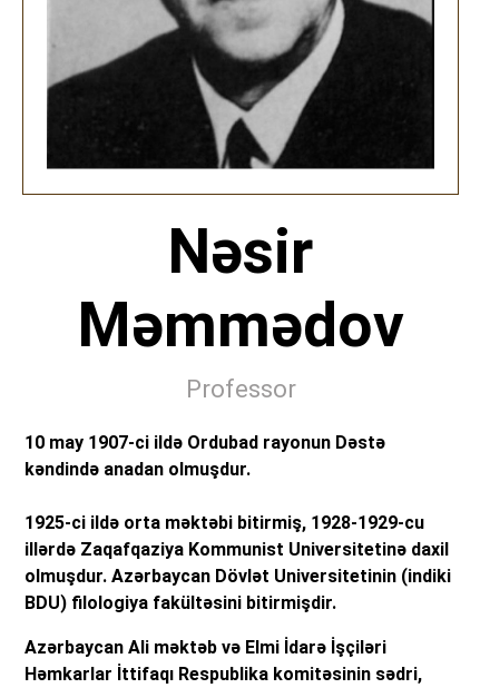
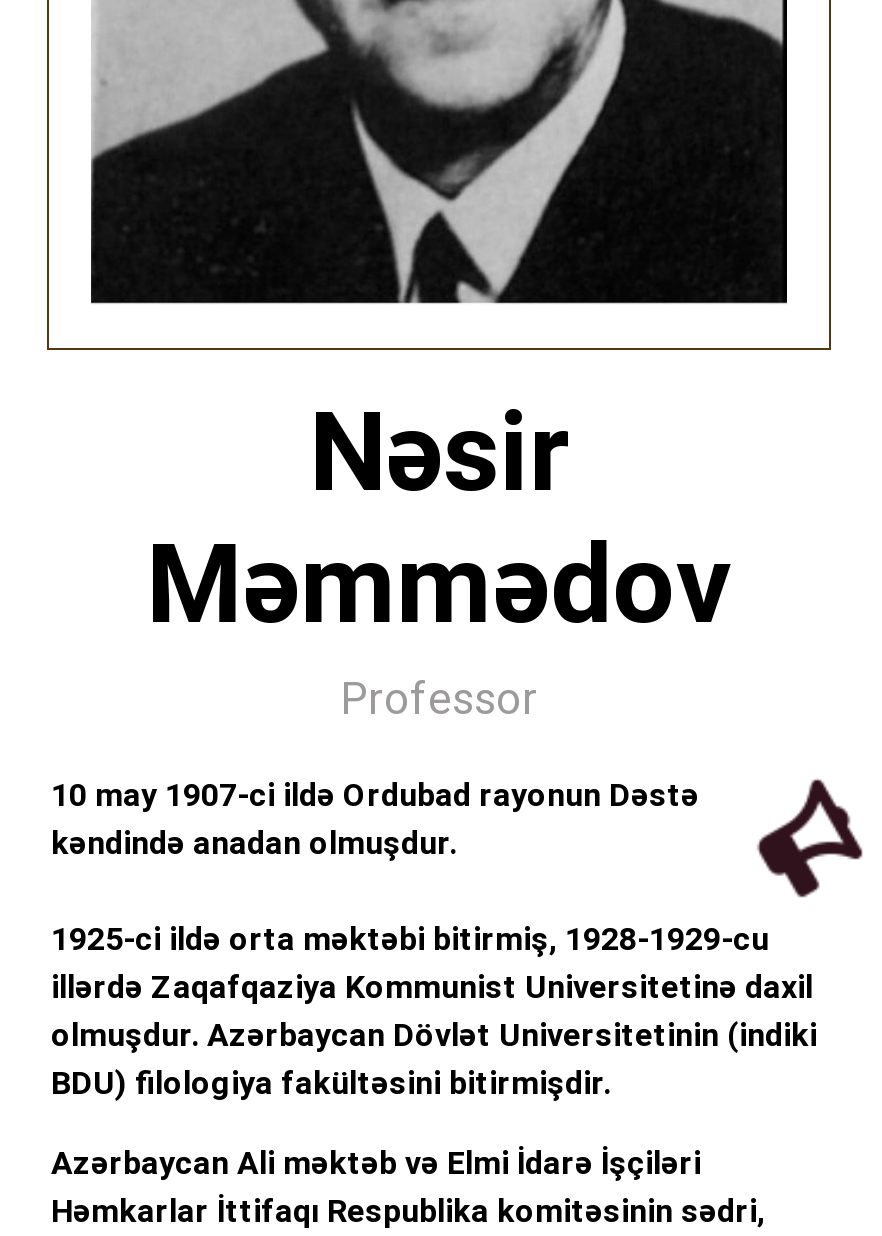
none -> [757,778,865,898] [image]

